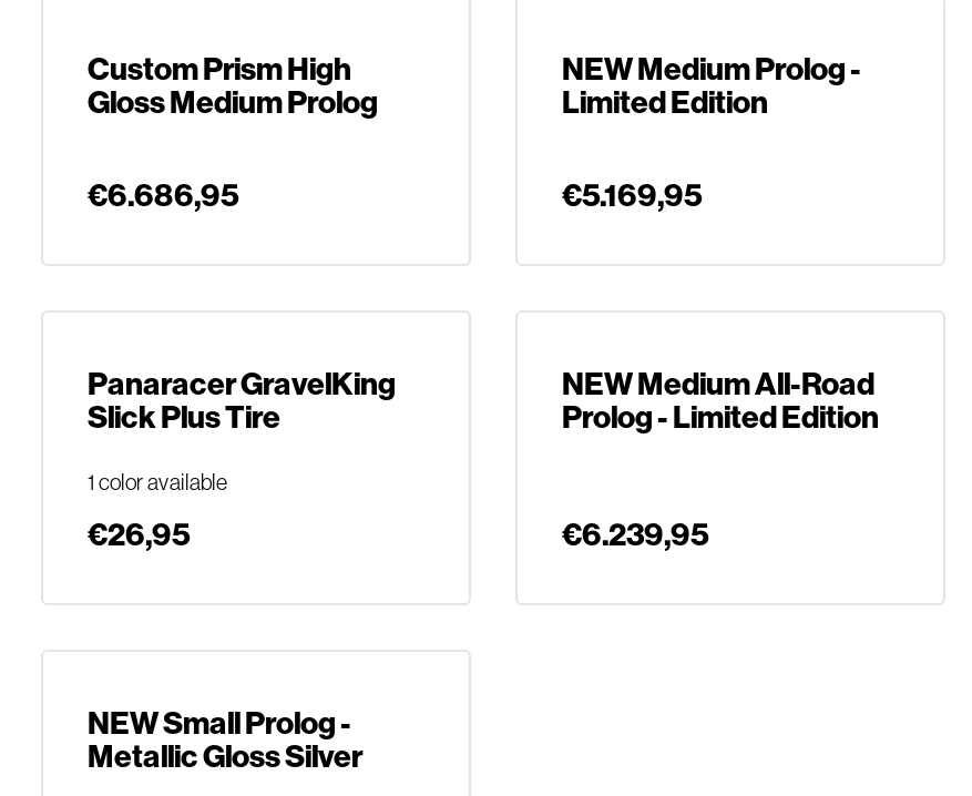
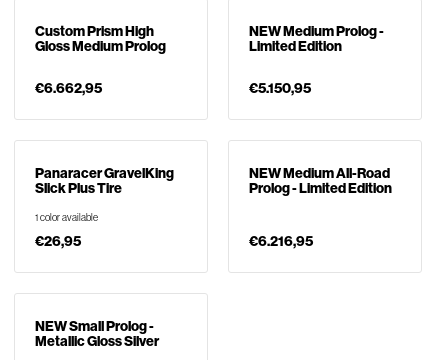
[88,178,238,216] €6.686,95 -> [35,80,102,97] €6.662,95
[562,178,702,216] €5.169,95 -> [249,80,311,97] €5.150,95
[562,517,708,555] €6.239,95 -> [249,233,313,250] €6.216,95

